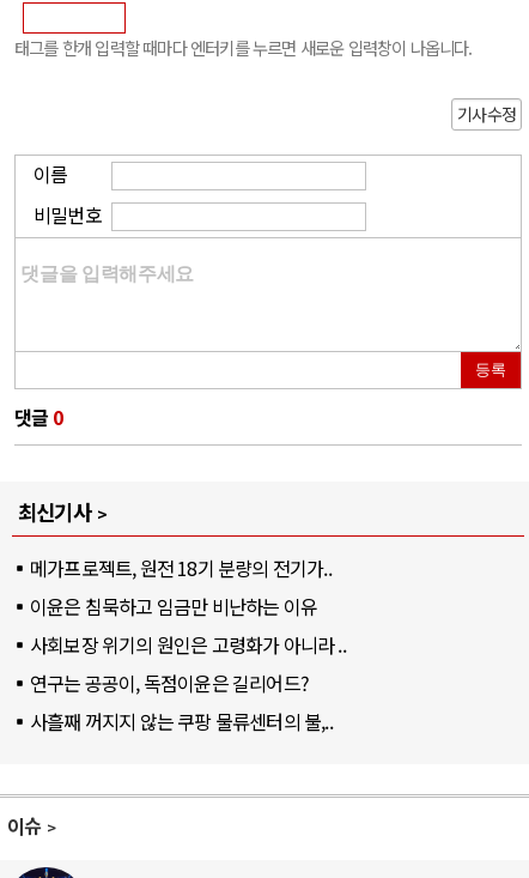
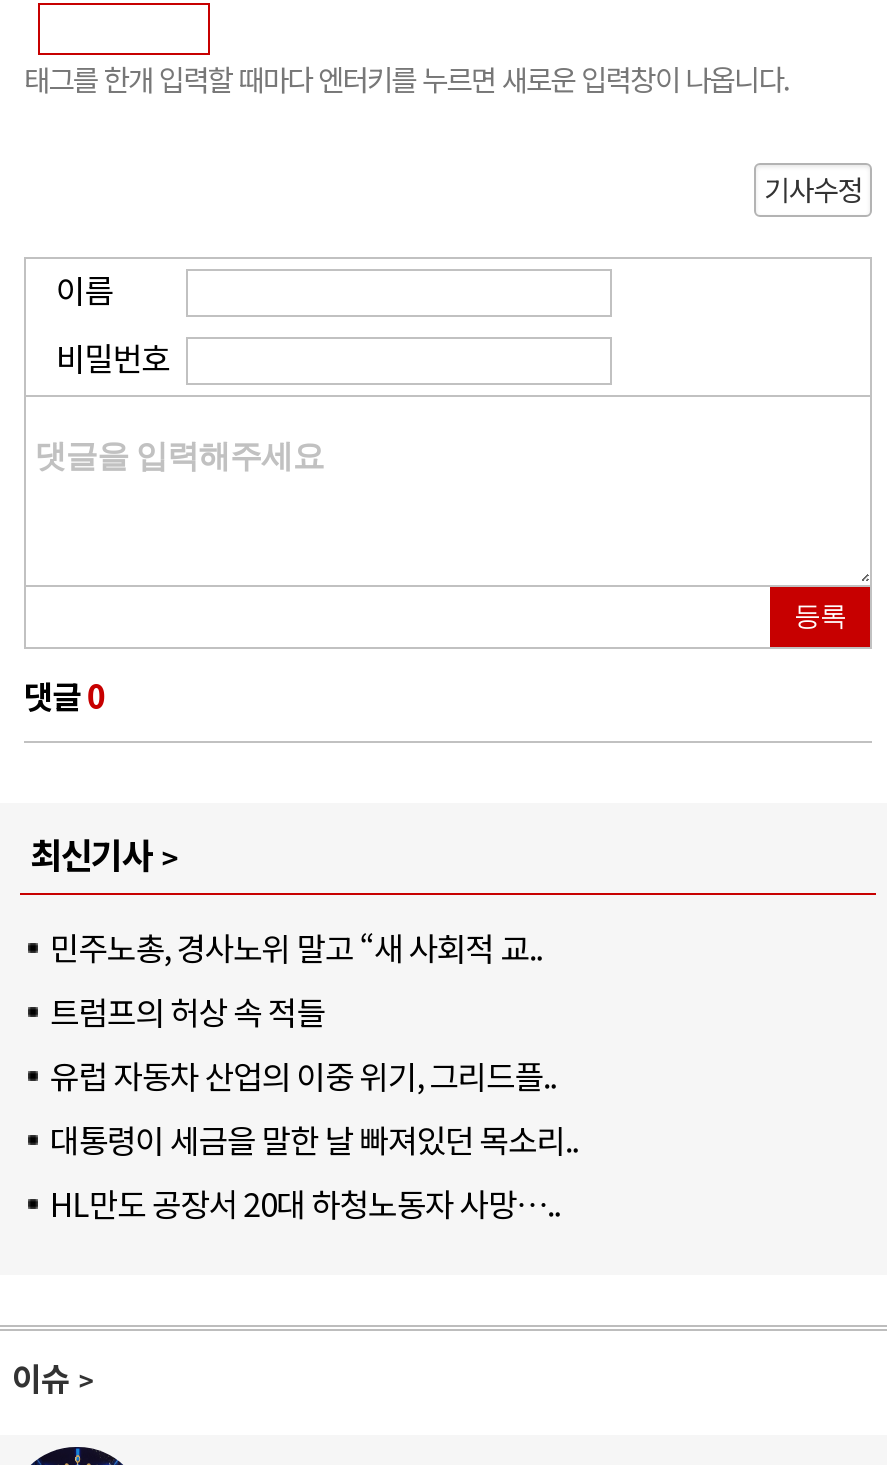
[30,554,346,736] 메가프로젝트, 원전 18기 분량의 전기가.. | 이윤은 침묵하고 임금만 비난하는 이유 | 사회보장 위기의 원인은 고령화가 아니라 .. | 연구는 공공이, 독점이윤은 길리어드? | 사흘째 꺼지지 않는 쿠팡 물류센터의 불,.. -> [50,923,578,1227] 민주노총, 경사노위 말고 “새 사회적 교.. | 트럼프의 허상 속 적들 | 유럽 자동차 산업의 이중 위기, 그리드플.. | 대통령이 세금을 말한 날 빠져있던 목소리.. | HL만도 공장서 20대 하청노동자 사망…..

